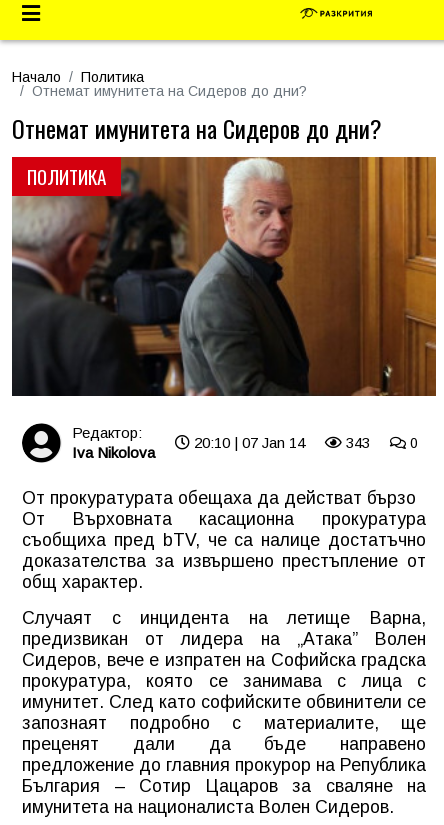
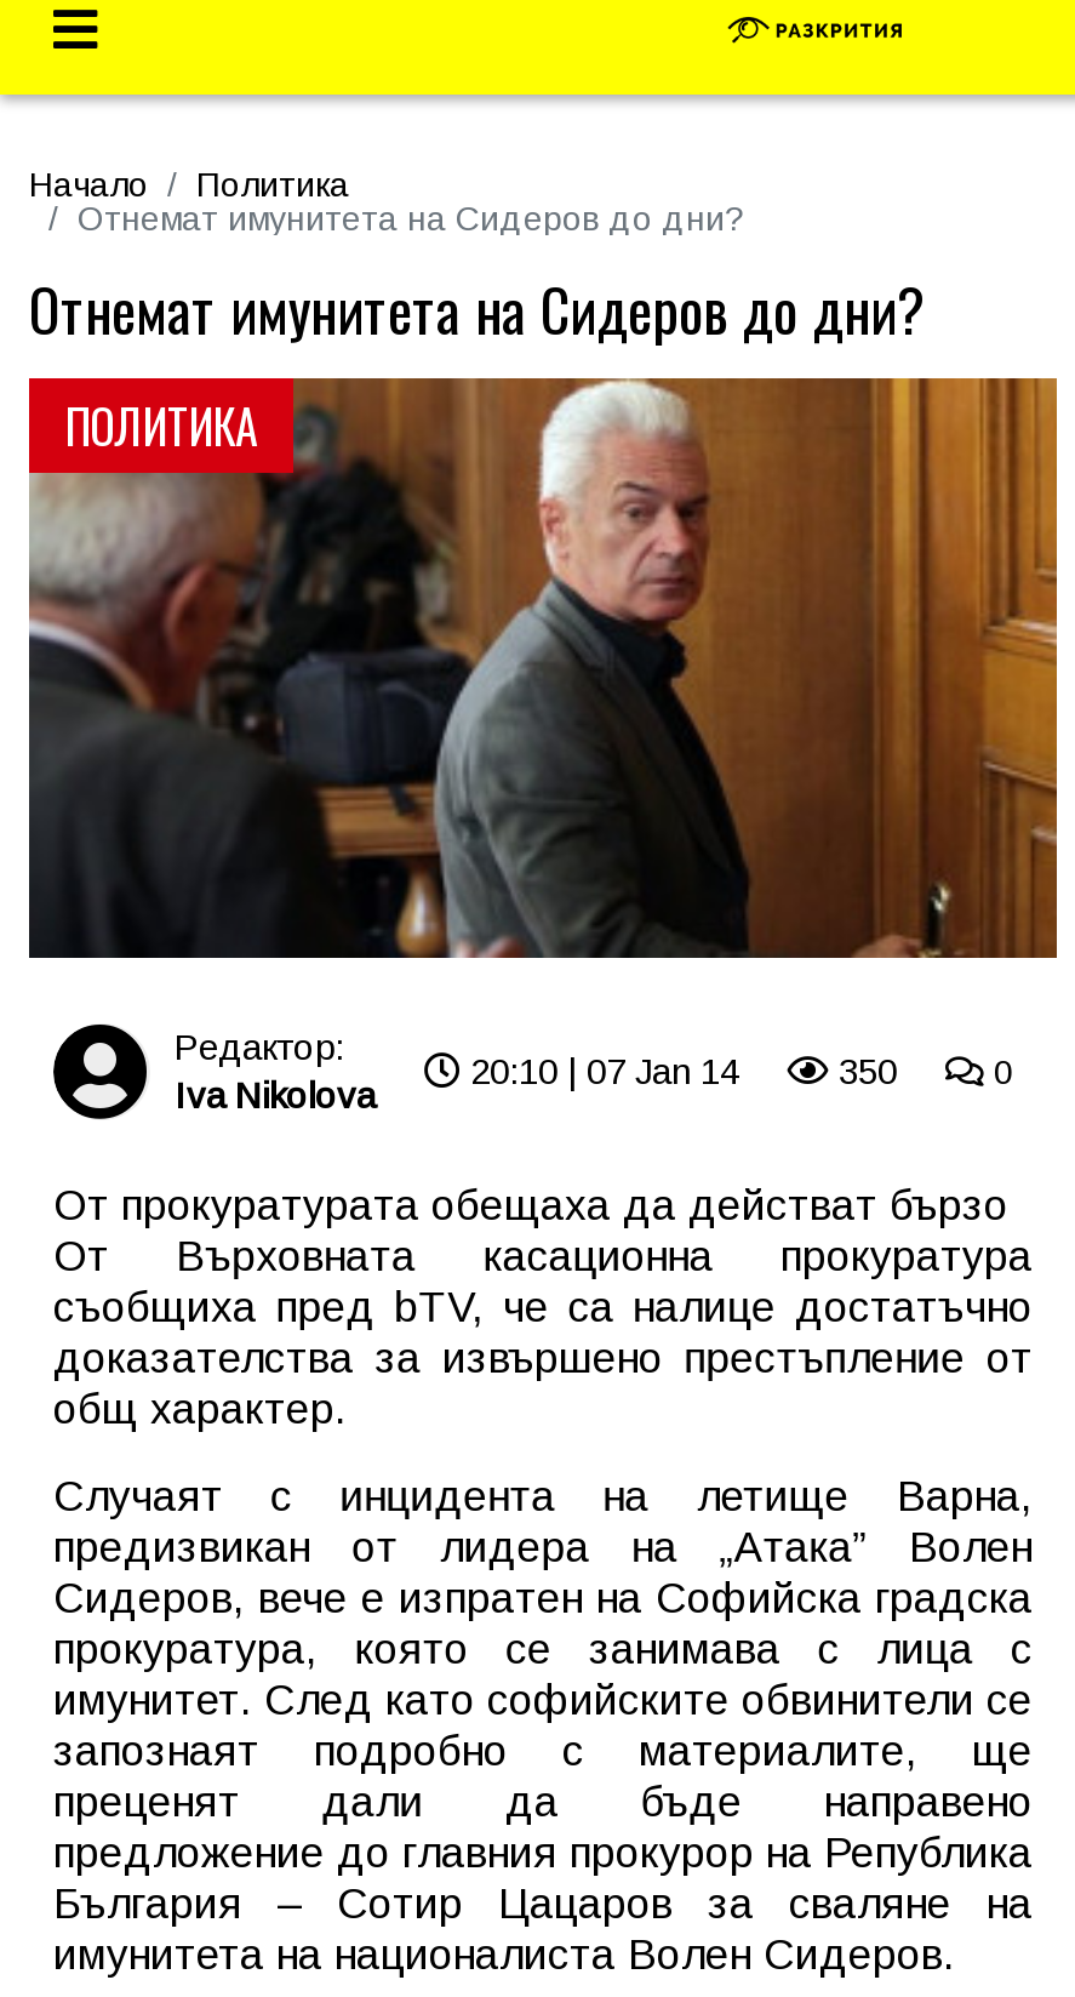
[342,434,370,451] 343 -> [829,1050,897,1091] 350

